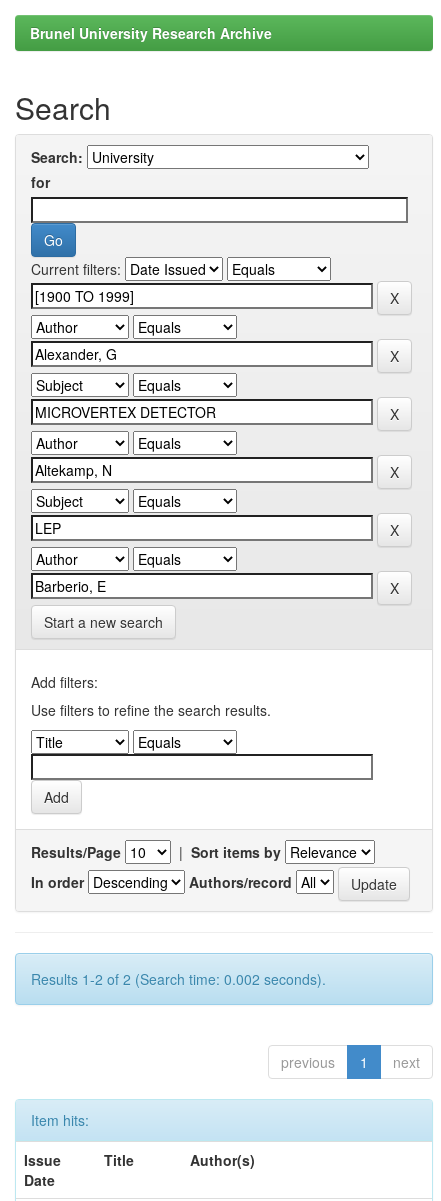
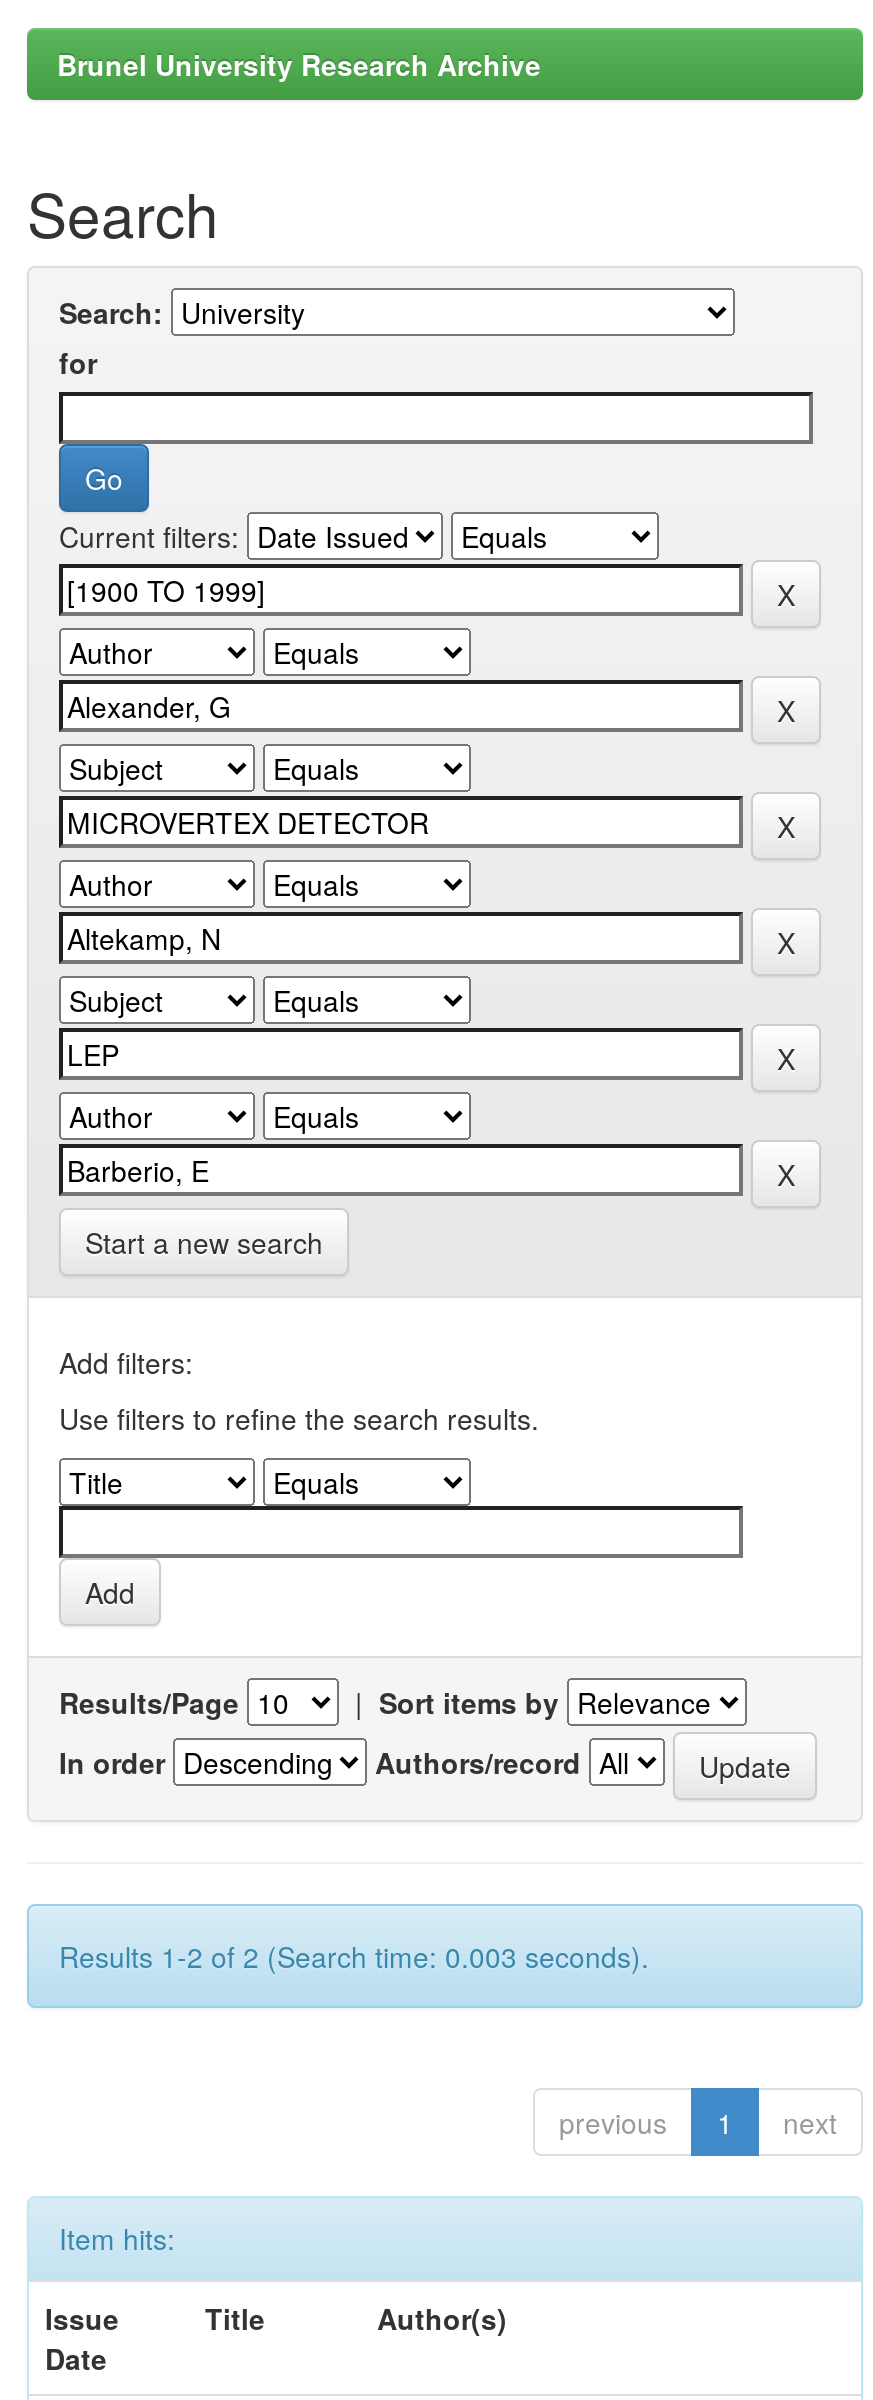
[31,969,326,989] Results 1-2 of 2 (Search time: 0.002 seconds). -> [59,1936,649,1976] Results 1-2 of 2 (Search time: 0.003 seconds).

